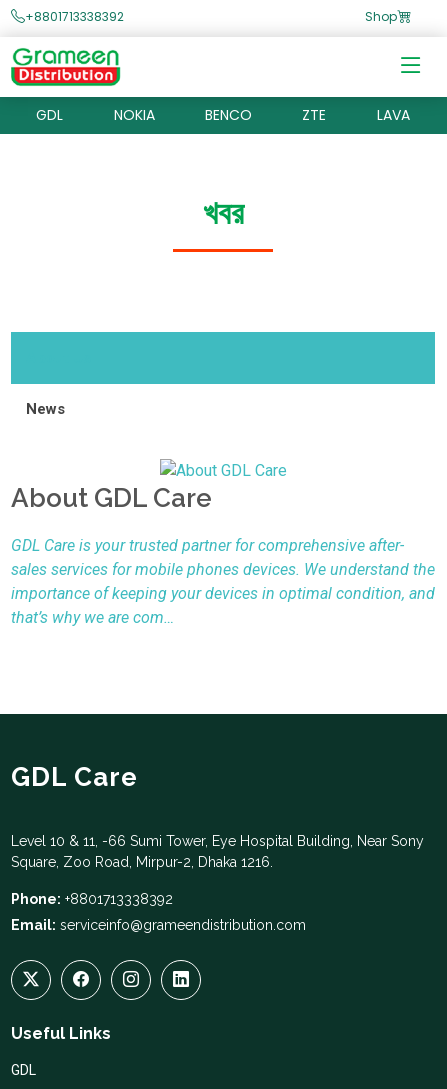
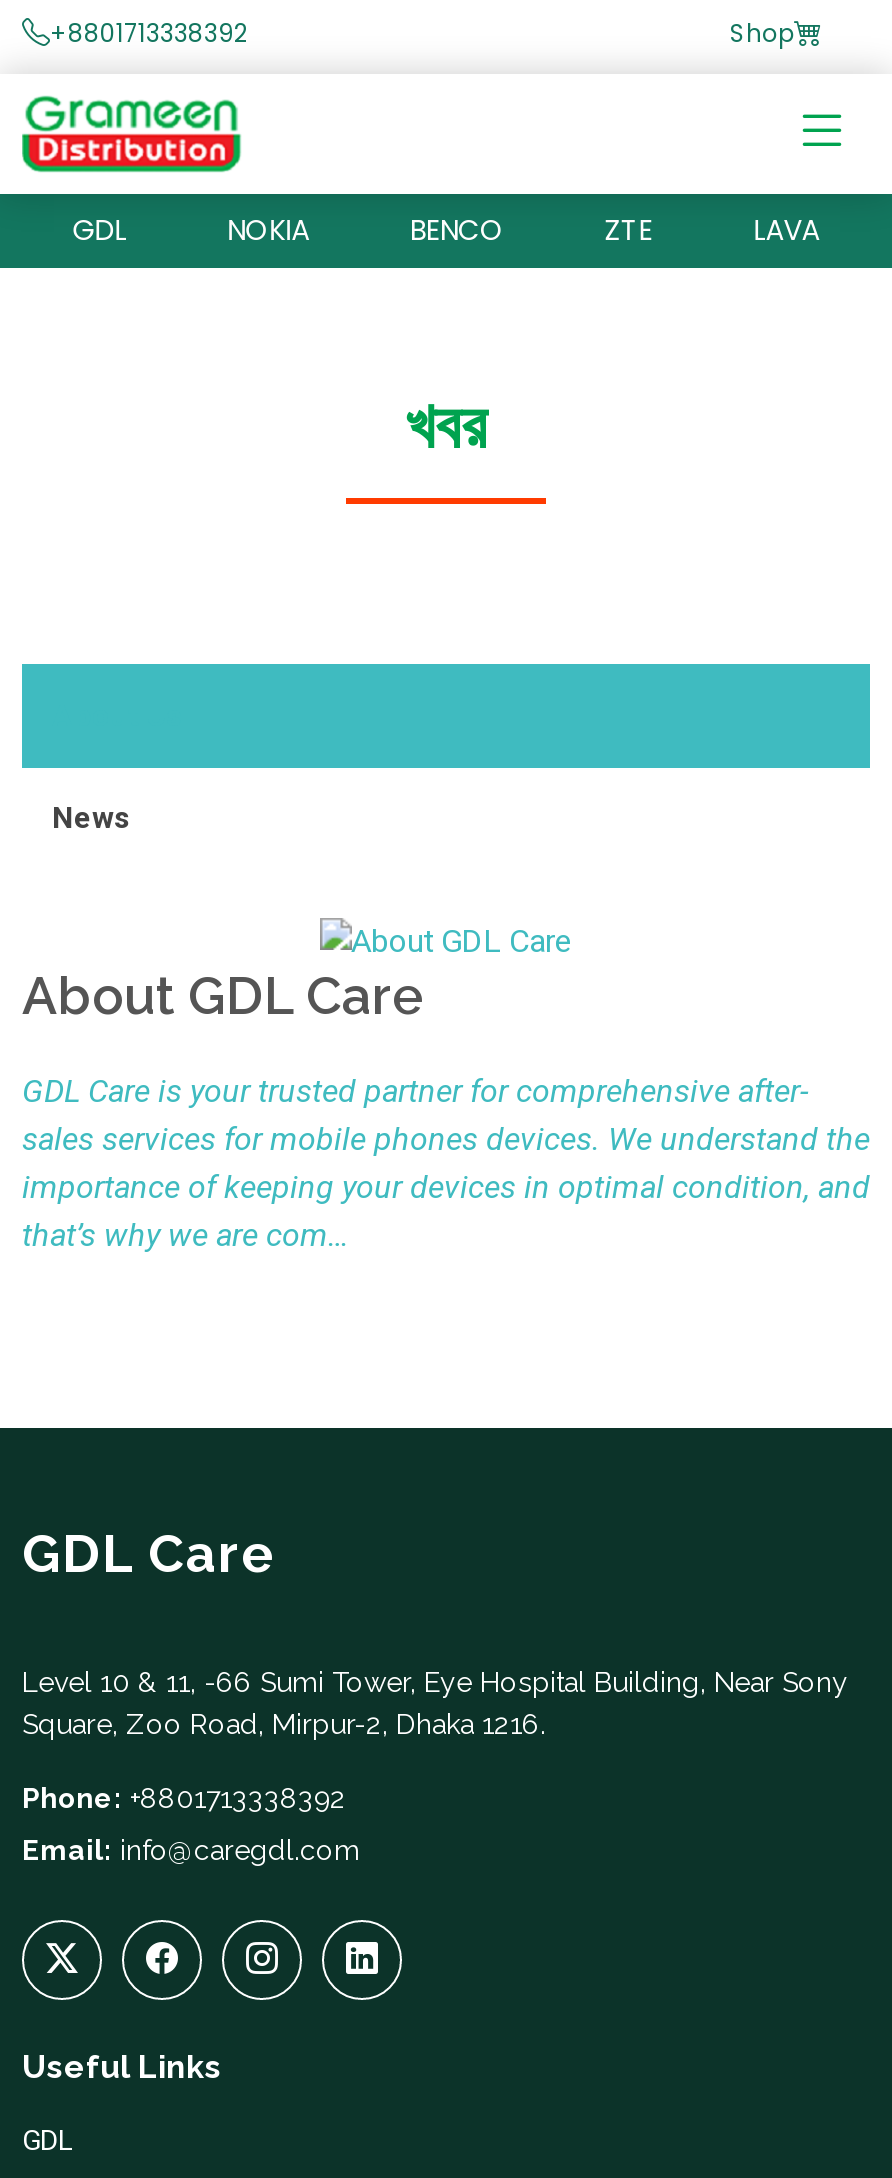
[11,917,306,933] Email: serviceinfo@grameendistribution.com -> [22,1834,360,1866] Email: info@caregdl.com

